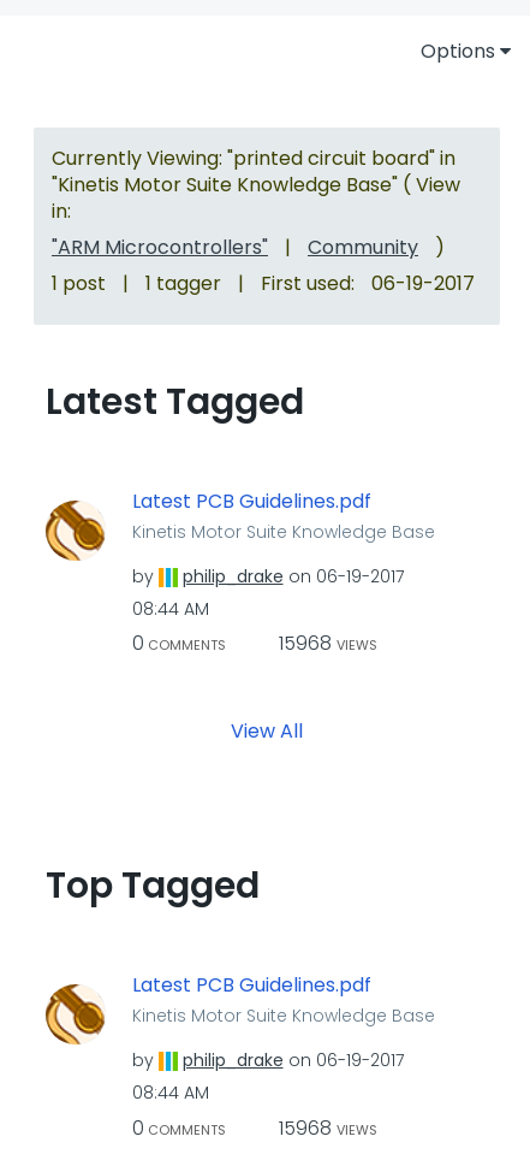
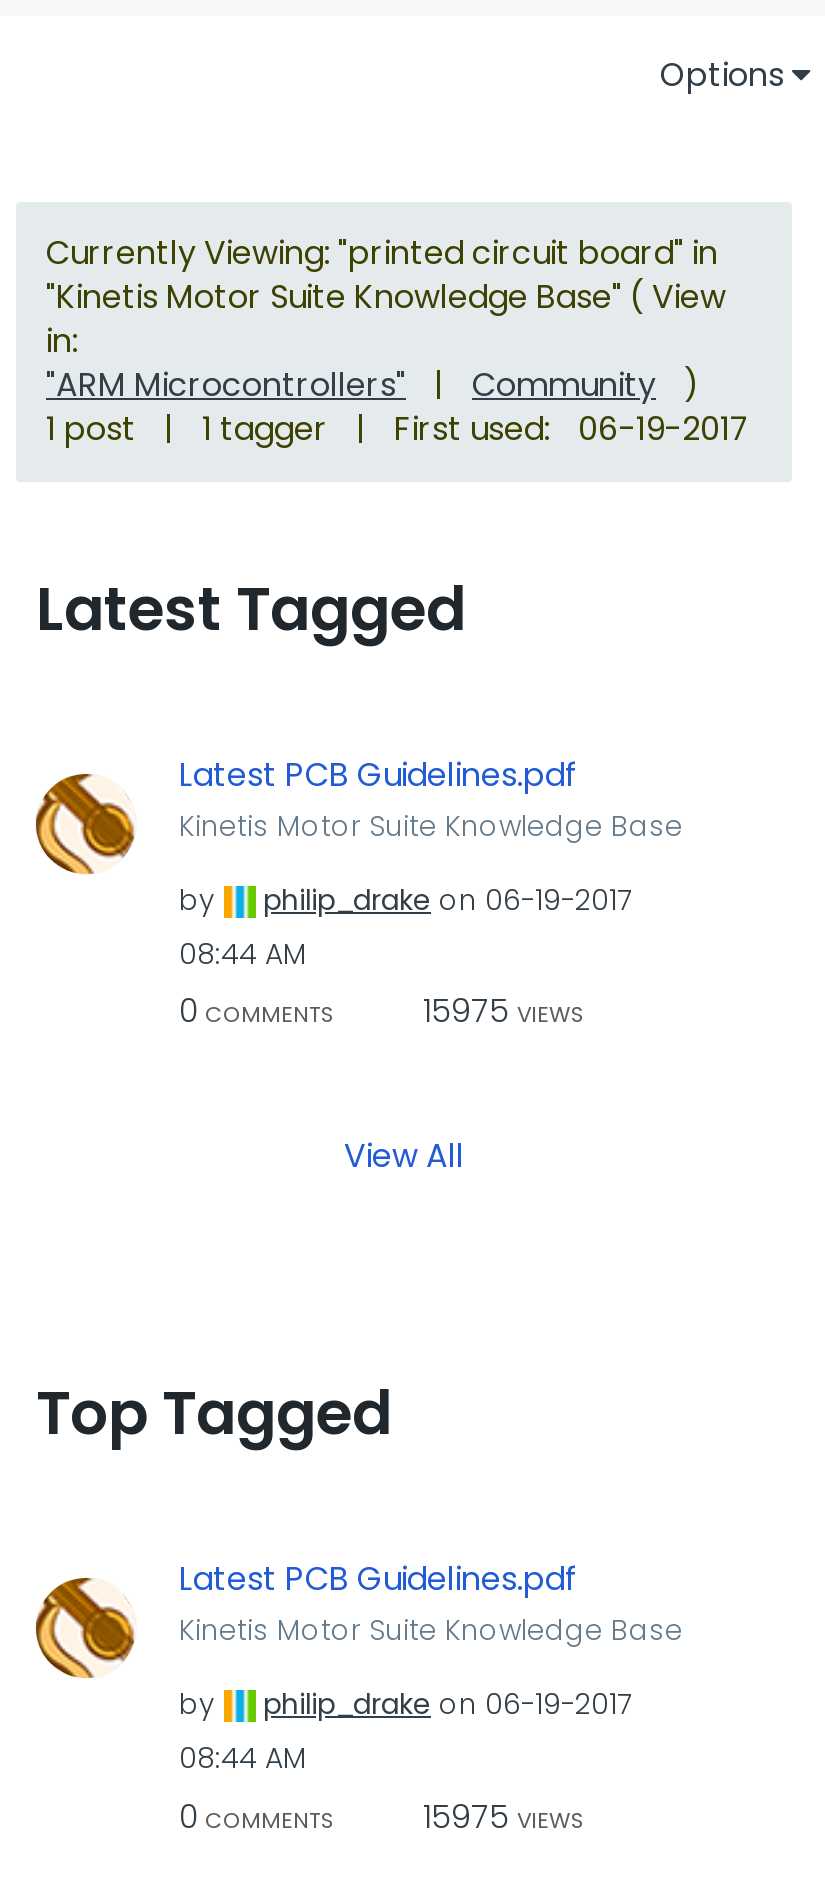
[132,629,377,657] 0 COMMENTS 15968 VIEWS -> [179,988,585,1034] 0 COMMENTS 15975 VIEWS
[132,1114,377,1141] 0 COMMENTS 15968 VIEWS -> [179,1793,585,1839] 0 COMMENTS 15975 VIEWS

